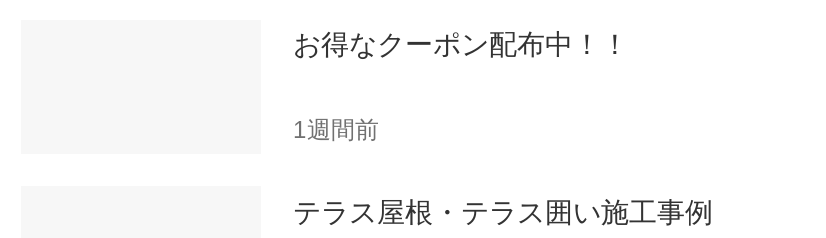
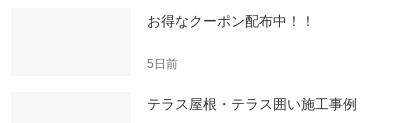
[293,117,379,145] 1週間前 -> [147,57,178,71] 5日前

